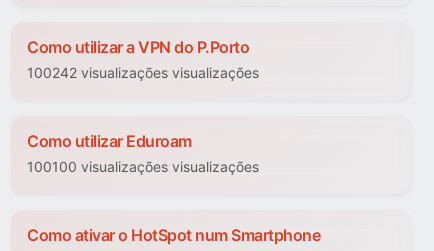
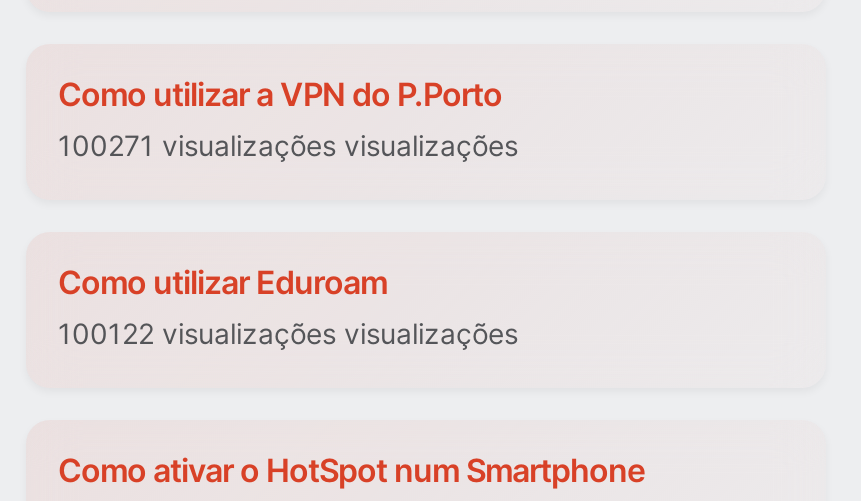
[27,64,259,81] 100242 visualizações visualizações -> [58,129,518,163] 100271 visualizações visualizações
[27,158,259,175] 100100 visualizações visualizações -> [58,317,518,351] 100122 visualizações visualizações

